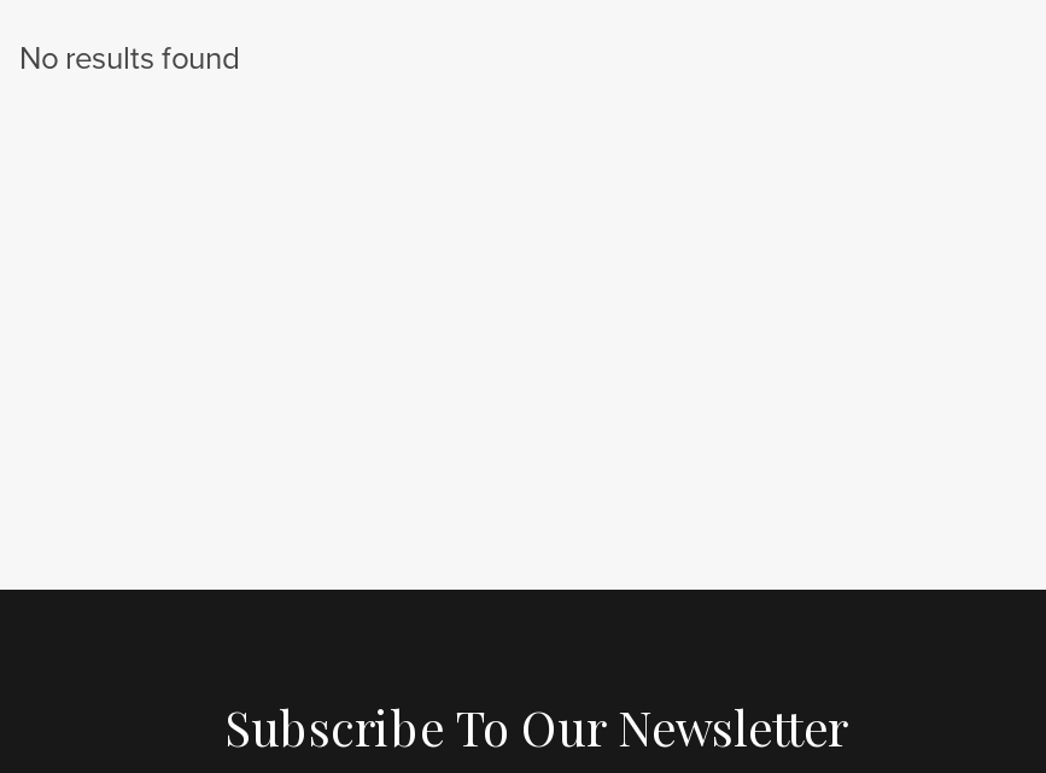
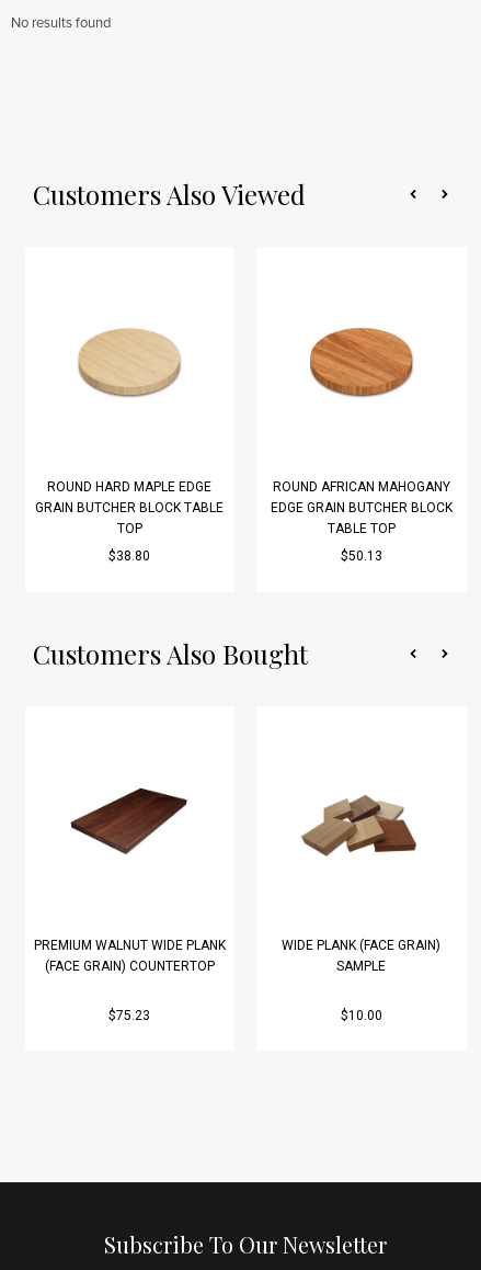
none -> [33,177,306,212] Customers Also Viewed
none -> [33,479,452,671] ROUND AFRICAN MAHOGANY | EDGE GRAIN BUTCHER BLOCK | TABLE TOP | $50.13 | Customers Also Bought
none -> [34,937,225,1023] PREMIUM WALNUT WIDE PLANK | (FACE GRAIN) COUNTERTOP | $75.23
none -> [35,479,224,564] ROUND HARD MAPLE EDGE | GRAIN BUTCHER BLOCK TABLE | TOP | $38.80
none -> [70,787,188,855] [image]
none -> [78,328,181,398] [image]
none -> [282,937,441,1023] WIDE PLANK (FACE GRAIN) | SAMPLE | $10.00
none -> [301,794,417,857] [image]
none -> [309,327,414,398] [image]

